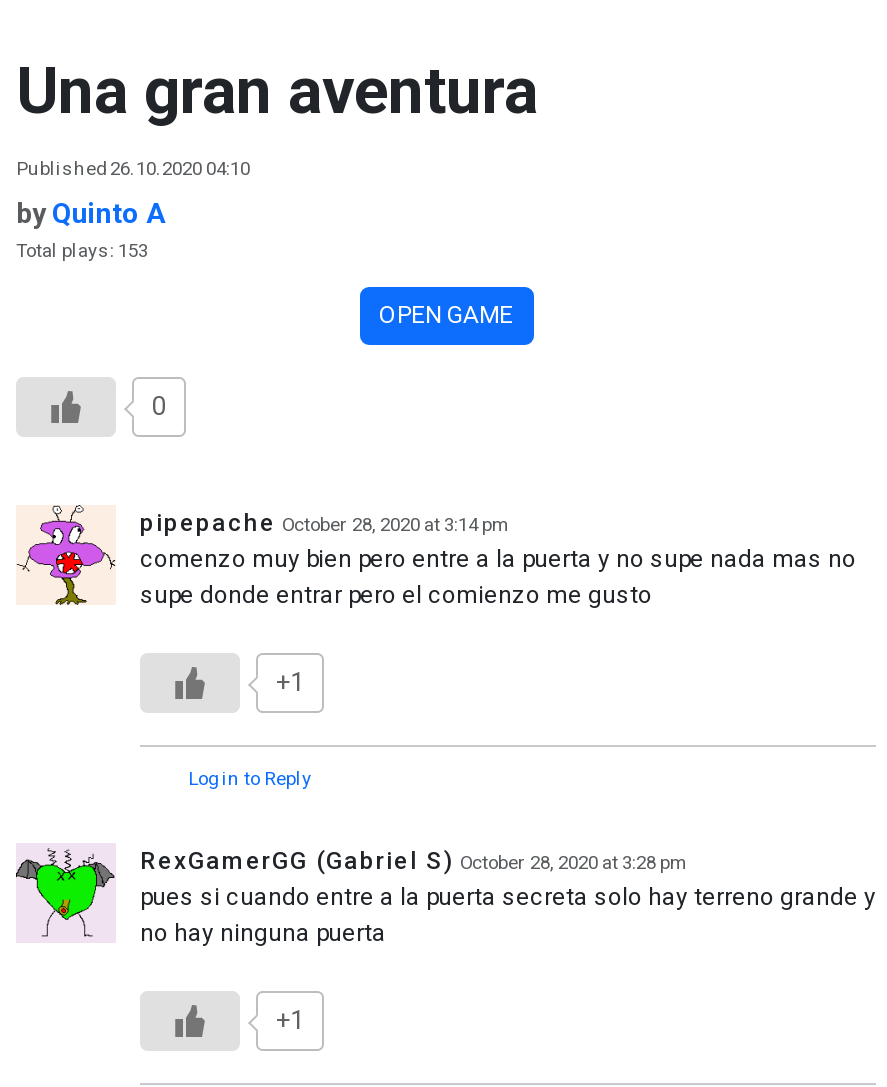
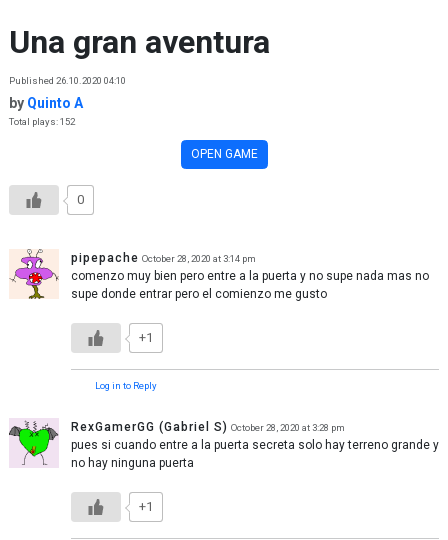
[16,238,148,260] Total plays: 153 -> [9,115,75,126] Total plays: 152

